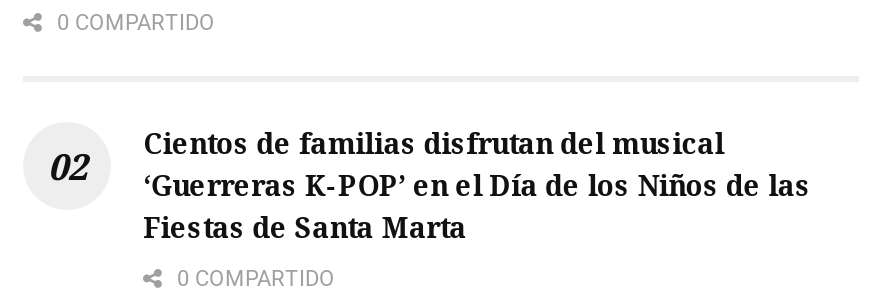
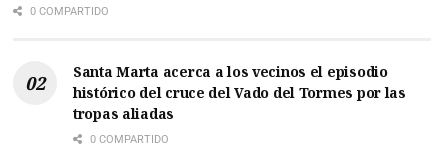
[143,124,811,246] Cientos de familias disfrutan del musical | ‘Guerreras K-POP’ en el Día de los Niños de las | Fiestas de Santa Marta -> [73,62,406,123] Santa Marta acerca a los vecinos el episodio | histórico del cruce del Vado del Tormes por las | tropas aliadas

